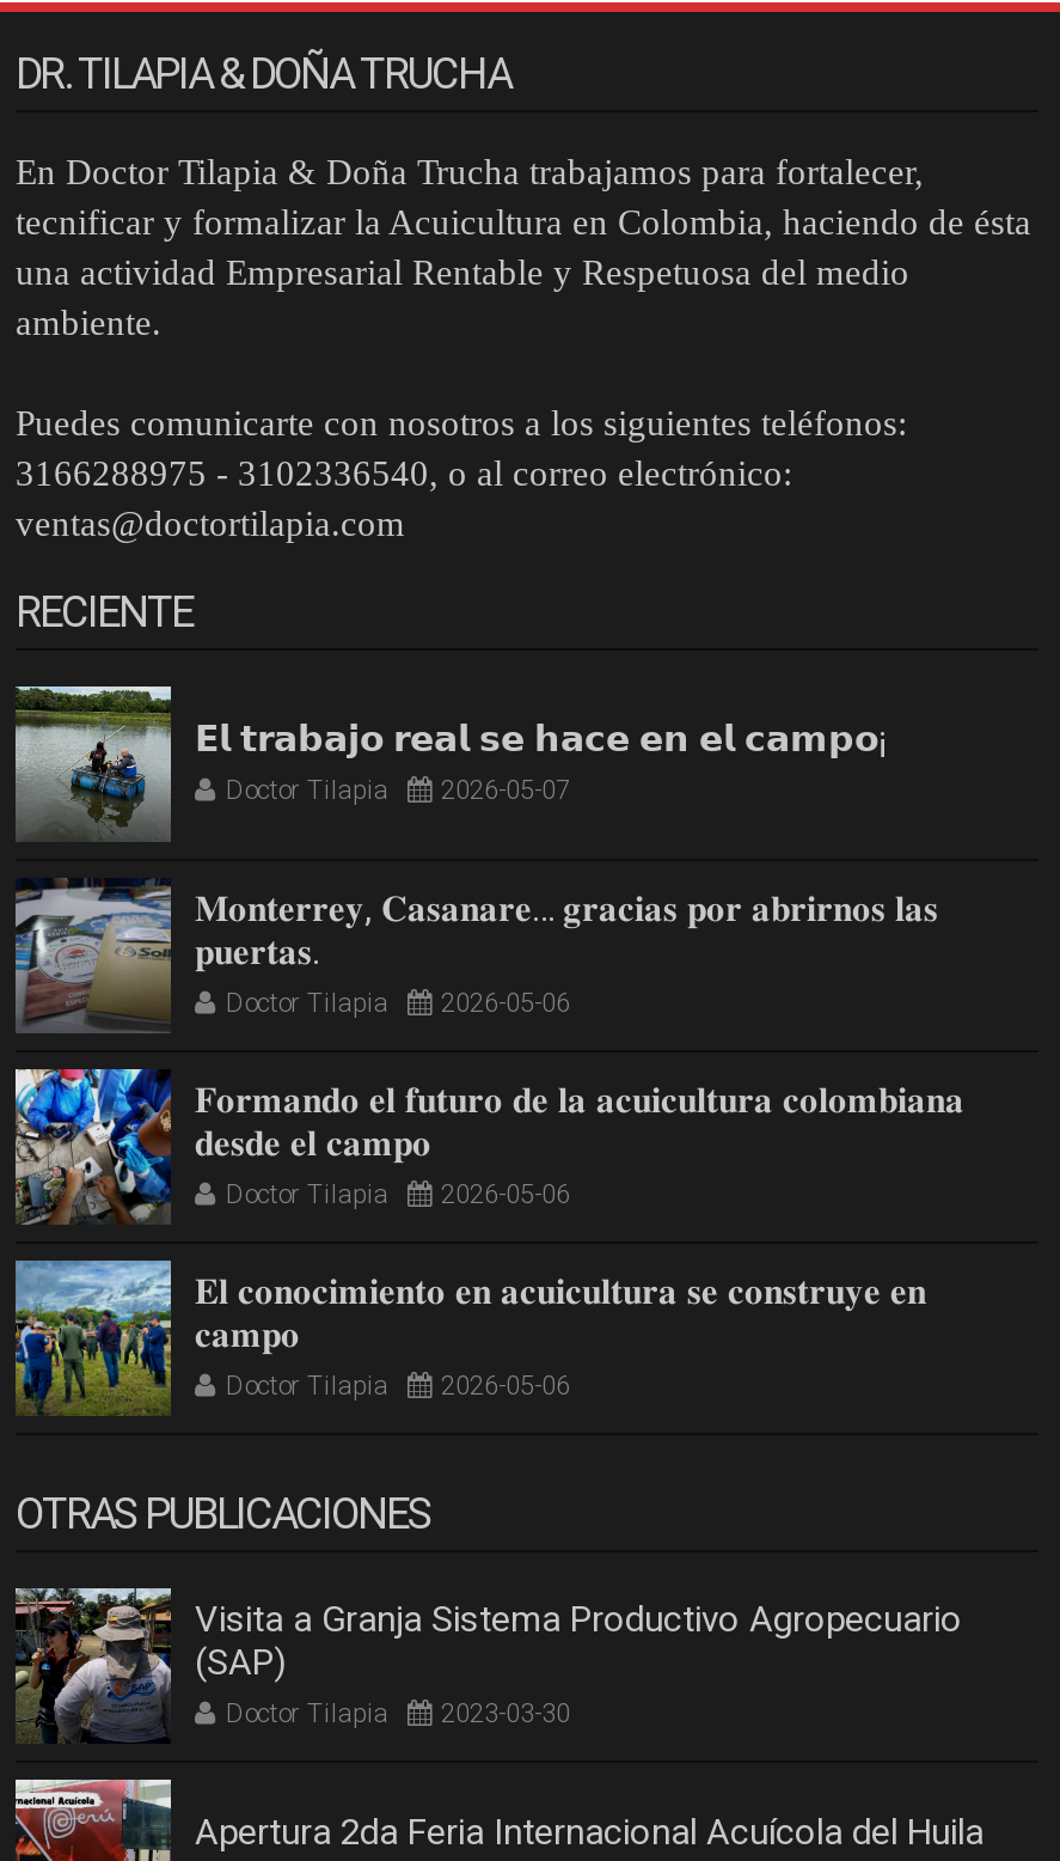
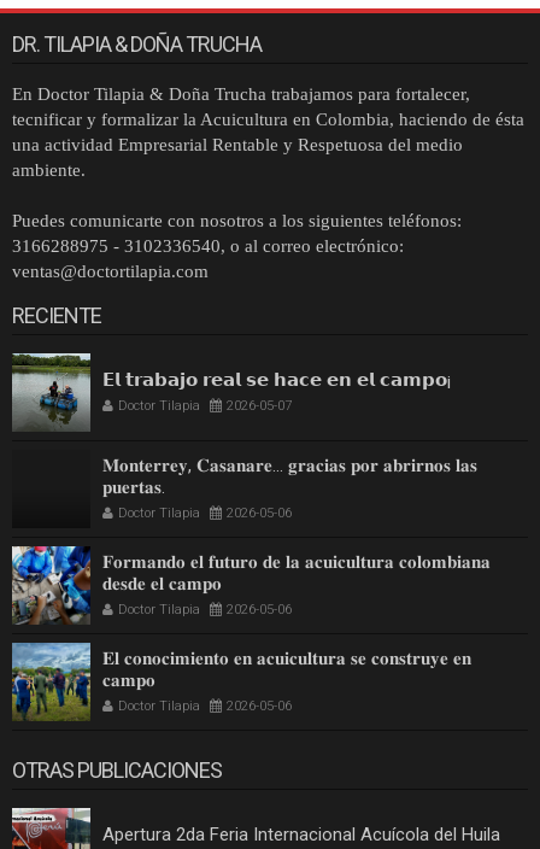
[13,878,173,1033] [image] -> none
[13,1586,962,1739] [image] | Visita a Granja Sistema Productivo Agropecuario | (SAP) | Doctor Tilapia | 2023-03-30 -> none

